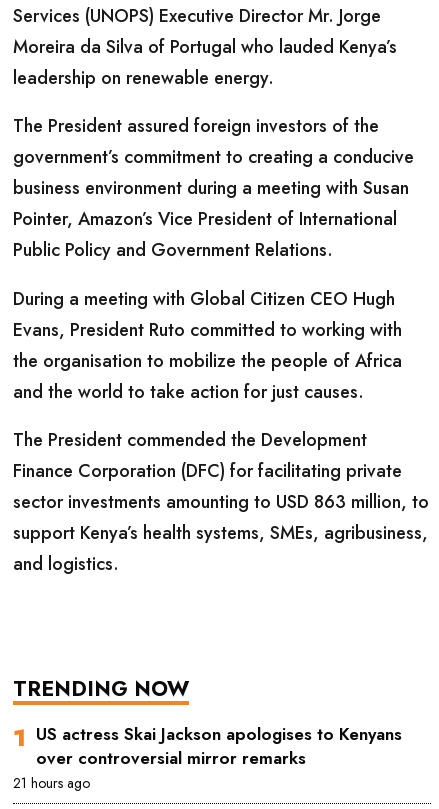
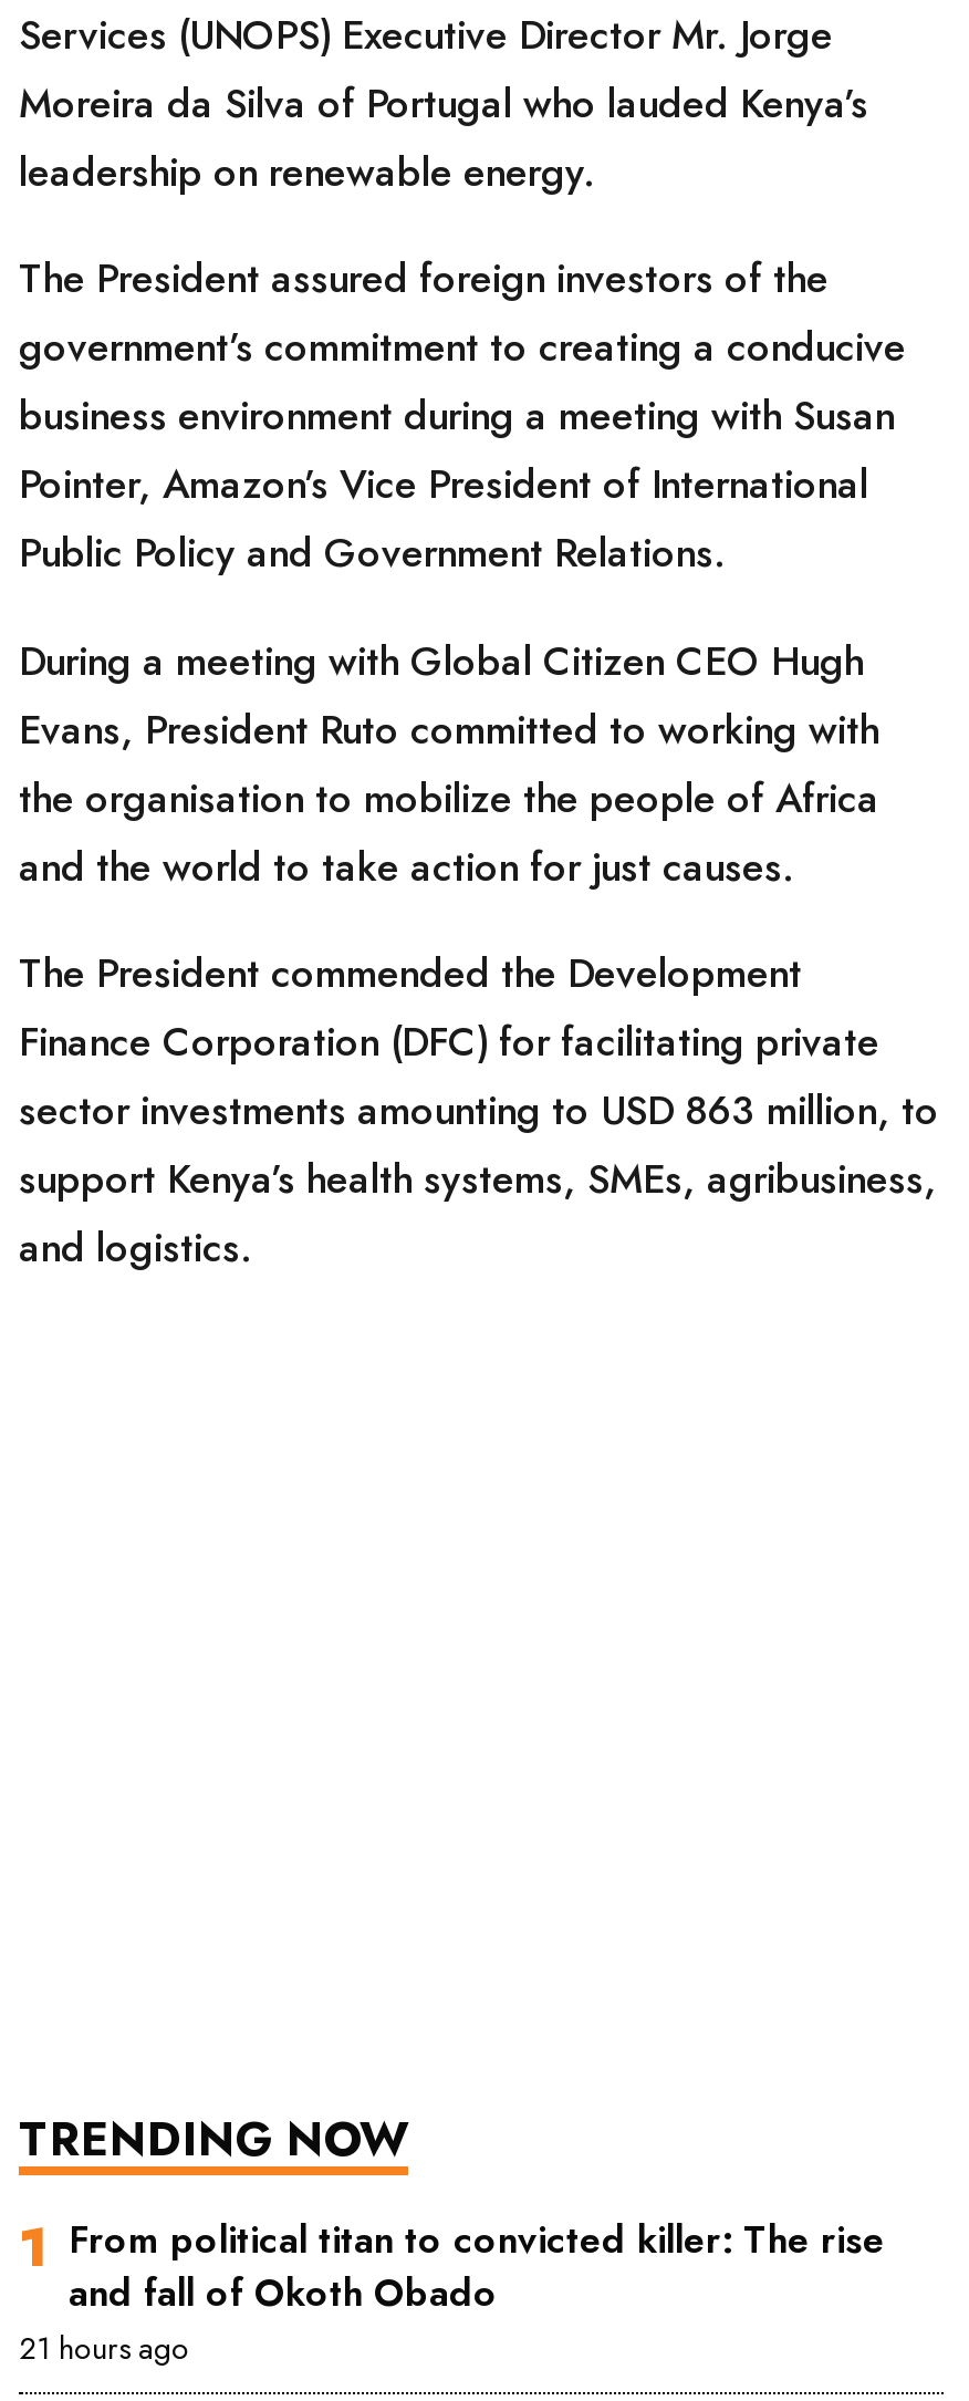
[35,722,401,770] US actress Skai Jackson apologises to Kenyans | over controversial mirror remarks -> [69,2213,885,2320] From political titan to convicted killer: The rise | and fall of Okoth Obado

